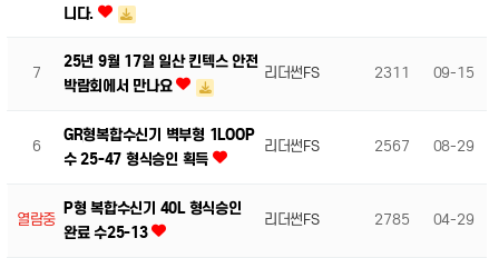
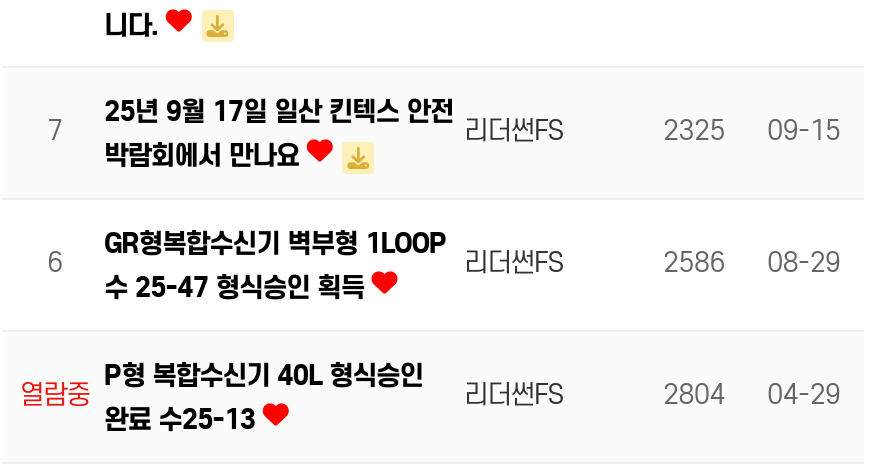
[375,63,474,82] 2311 09-15 -> [663,114,841,148] 2325 09-15
[375,137,474,156] 2567 08-29 -> [663,246,841,280] 2586 08-29
[375,210,474,229] 2785 04-29 -> [663,378,841,412] 2804 04-29

